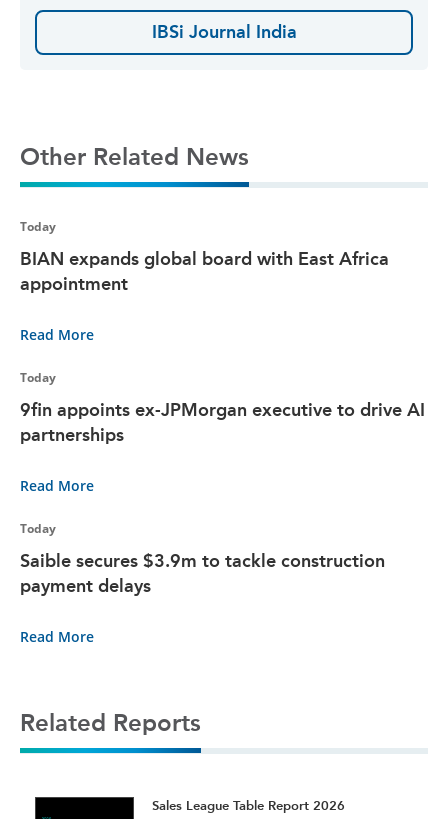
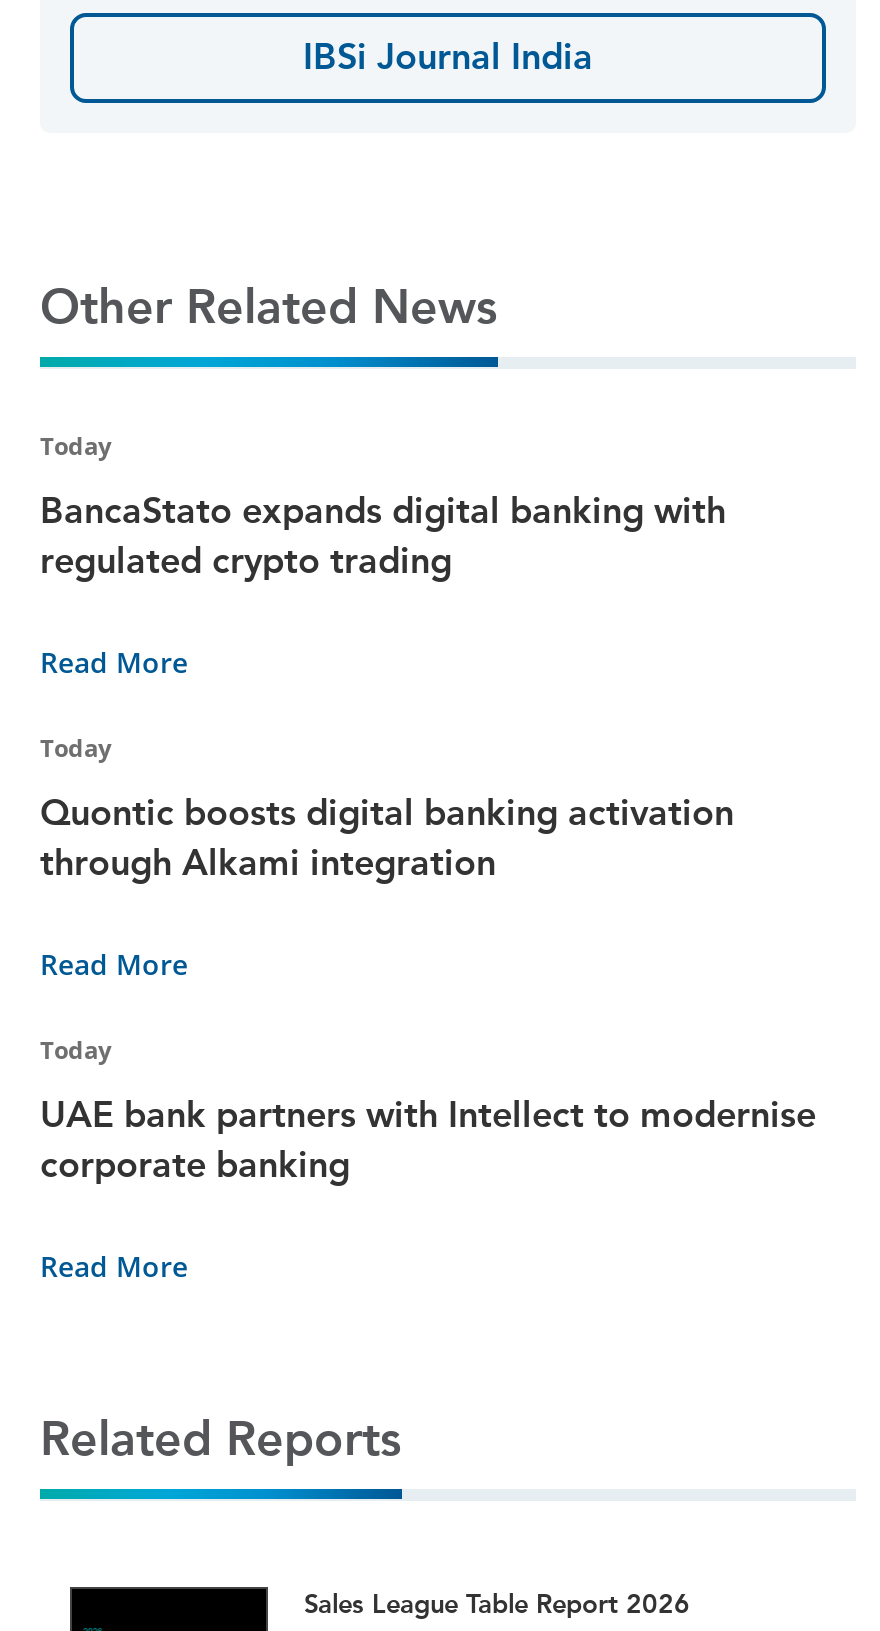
[20,248,389,295] BIAN expands global board with East Africa | appointment -> [40,488,726,582] BancaStato expands digital banking with | regulated crypto trading
[20,399,425,446] 9fin appoints ex-JPMorgan executive to drive AI | partnerships -> [40,790,734,884] Quontic boosts digital banking activation | through Alkami integration
[20,550,385,597] Saible secures $3.9m to tackle construction | payment delays -> [40,1092,816,1186] UAE bank partners with Intellect to modernise | corporate banking

